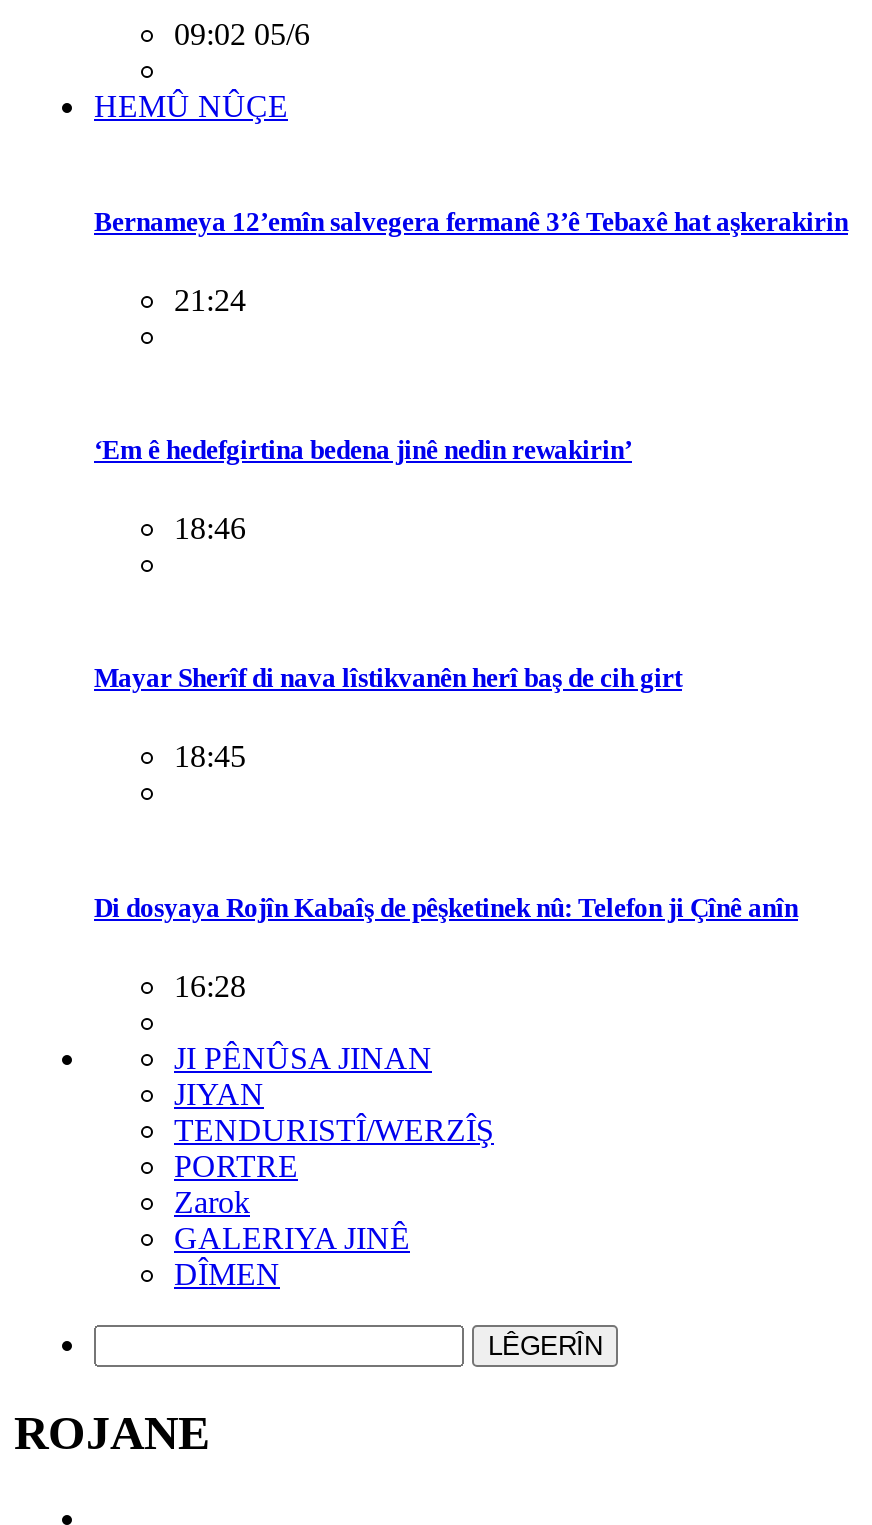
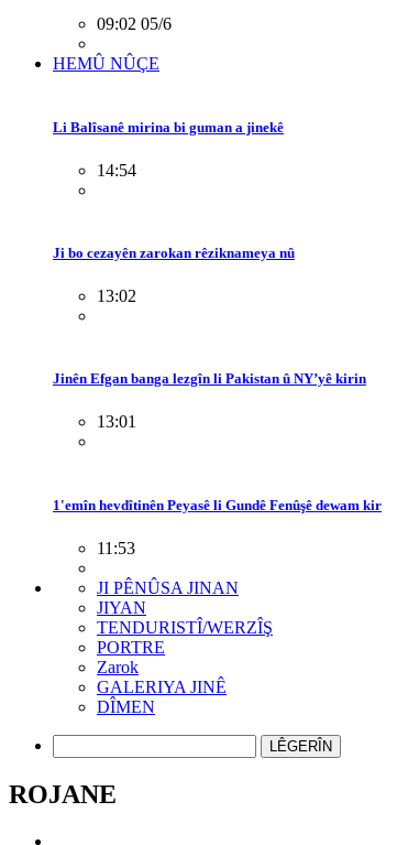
[94,206,848,236] Bernameya 12’emîn salvegera fermanê 3’ê Tebaxê hat aşkerakirin -> [53,118,284,135] Li Balîsanê mirina bi guman a jinekê
[174,282,246,316] 21:24 -> [97,161,136,179] 14:54
[94,435,632,465] ‘Em ê hedefgirtina bedena jinê nedin rewakirin’ -> [53,244,295,261] Ji bo cezayên zarokan rêziknameya nû
[174,511,246,545] 18:46 -> [97,287,136,305] 13:02
[94,663,682,693] Mayar Sherîf di nava lîstikvanên herî baş de cih girt -> [53,370,366,387] Jinên Efgan banga lezgîn li Pakistan û NY’yê kirin
[174,740,246,774] 18:45 -> [97,412,136,431] 13:01
[94,892,798,922] Di dosyaya Rojîn Kabaîş de pêşketinek nû: Telefon ji Çînê anîn -> [53,496,382,513] 1'emîn hevdîtinên Peyasê li Gundê Fenûşê dewam kir
[174,969,246,1003] 16:28 -> [97,539,135,557] 11:53

